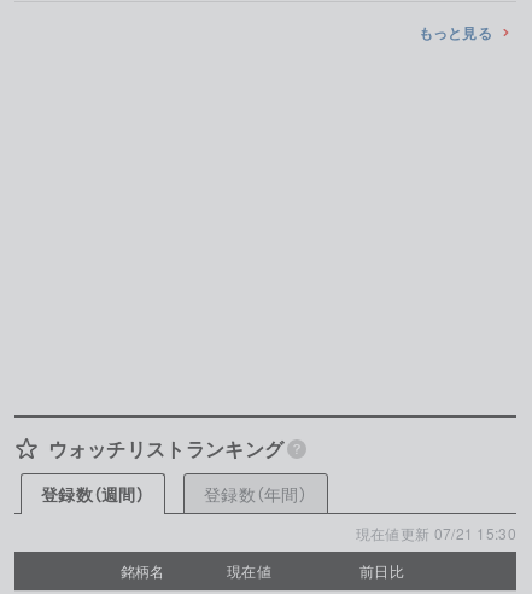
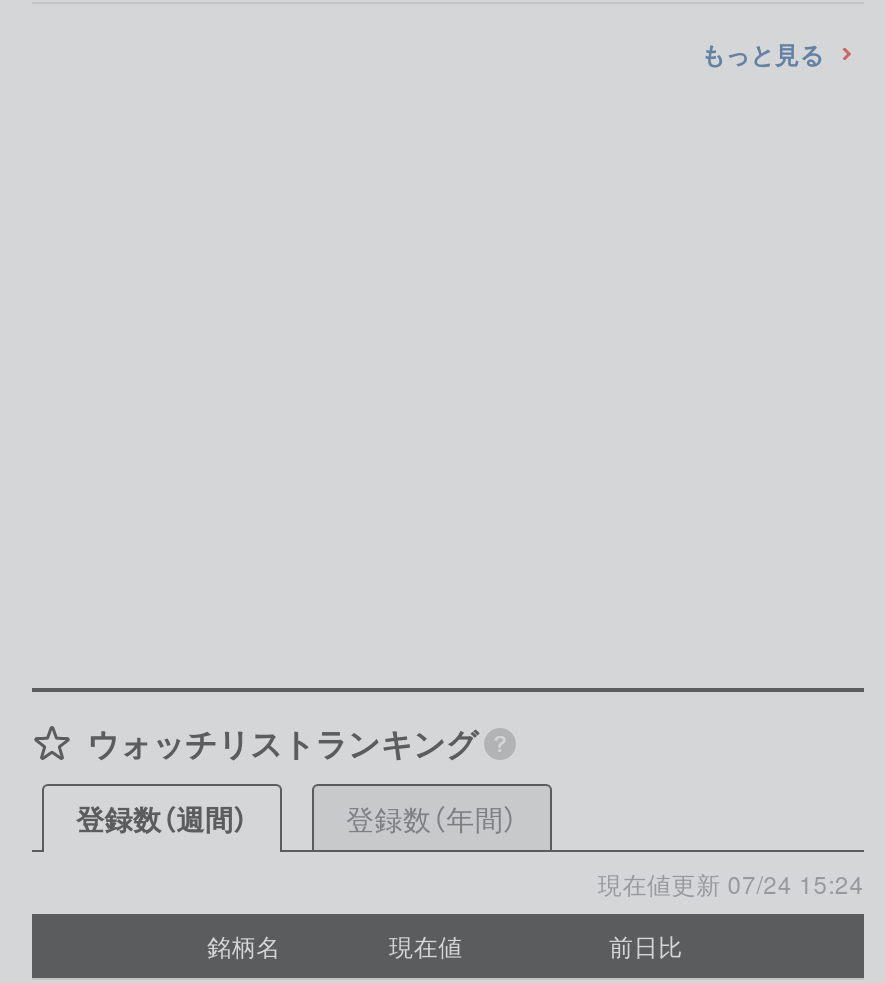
[356,522,516,543] 現在値更新 07/21 15:30 -> [598,865,864,899] 現在値更新 07/24 15:24

